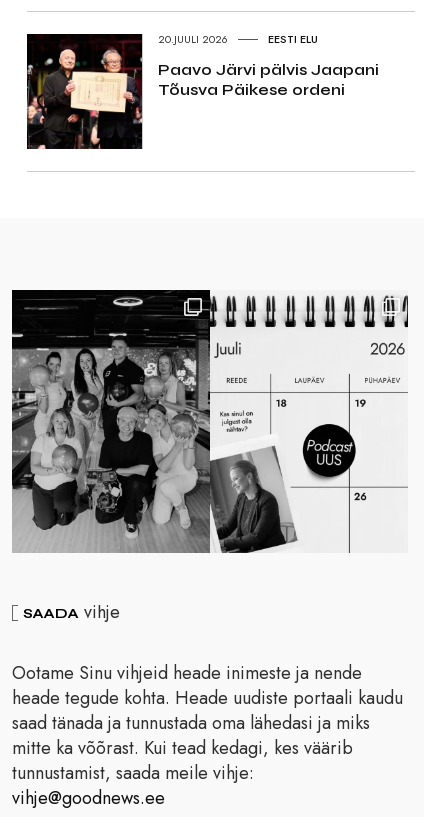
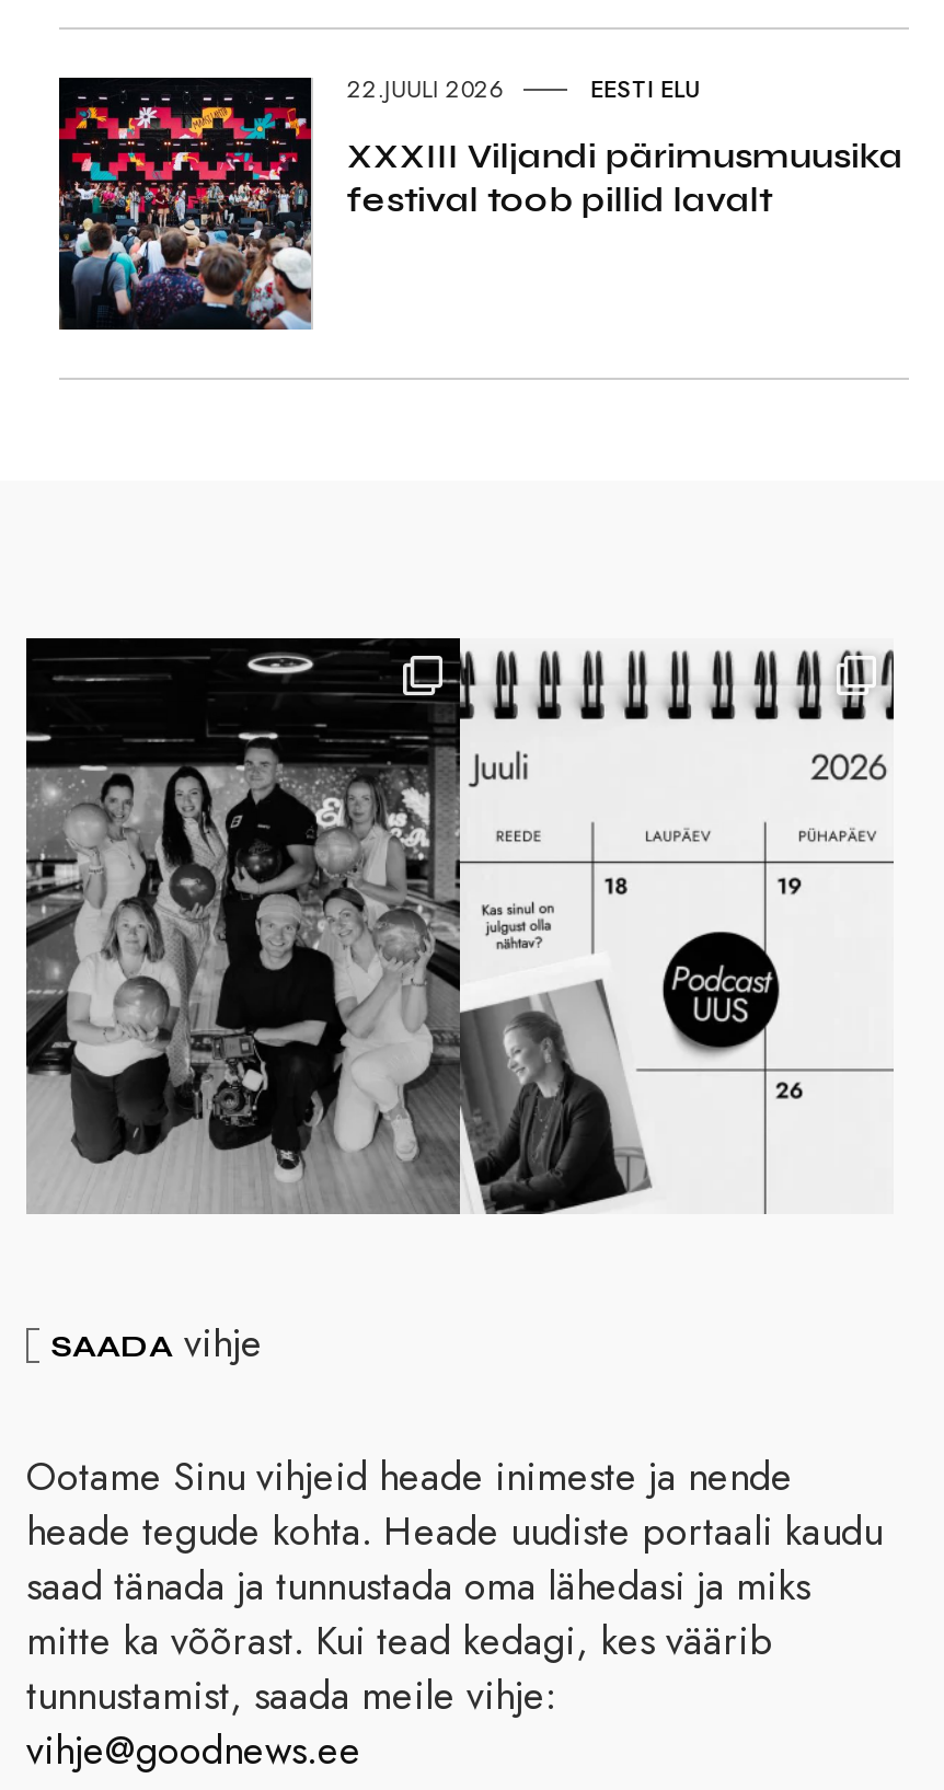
[26,31,228,150] [image] | 20.JUULI 2026 -> [57,70,502,332] [image] | 22.JUULI 2026
[158,60,379,99] Paavo Järvi pälvis Jaapani | Tõusva Päikese ordeni -> [347,135,903,220] XXXIII Viljandi pärimusmuusika | festival toob pillid lavalt

